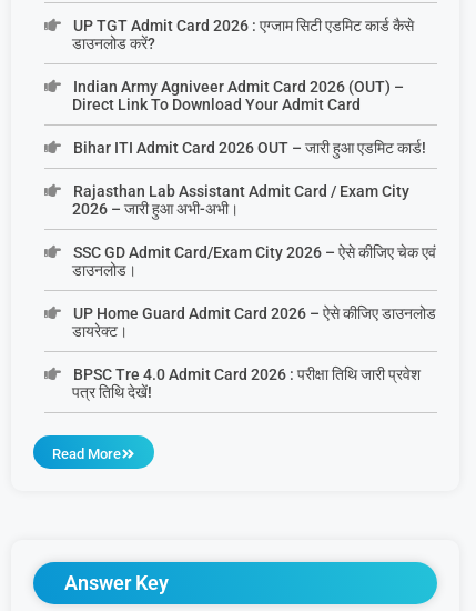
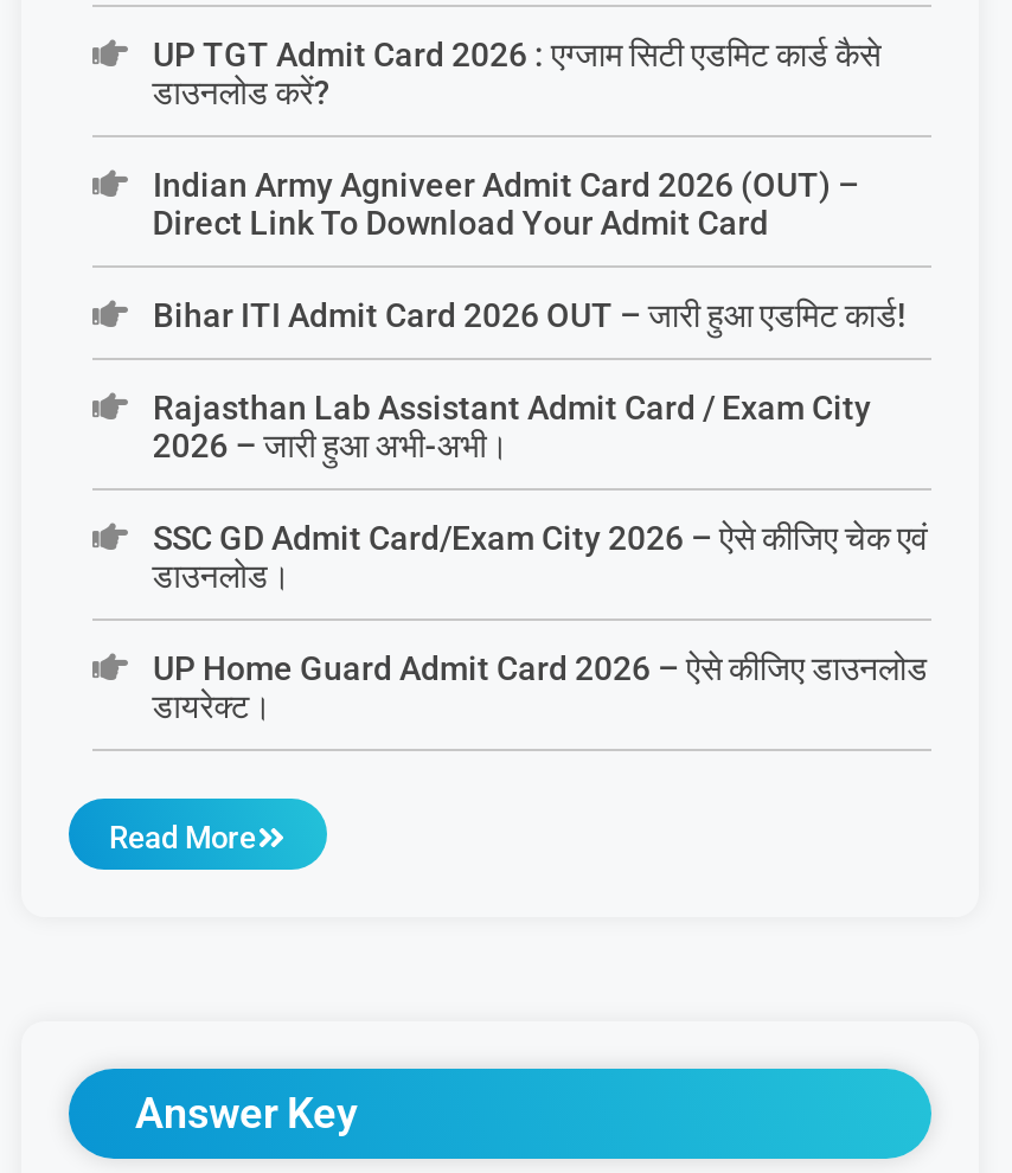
[72,365,420,401] BPSC Tre 4.0 Admit Card 2026 : परीक्षा तिथि जारी प्रवेश | पत्र तिथि देखें! -> none

